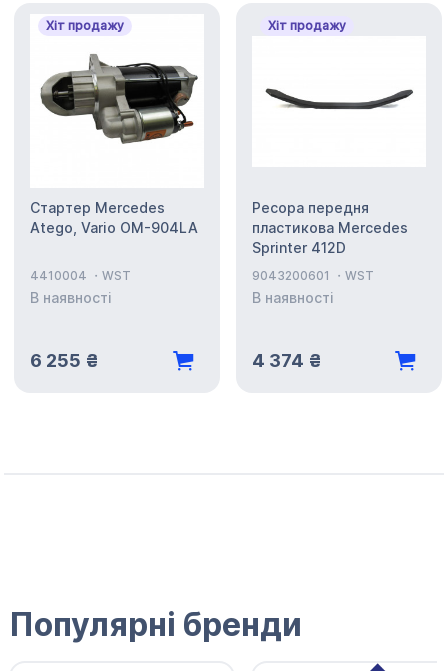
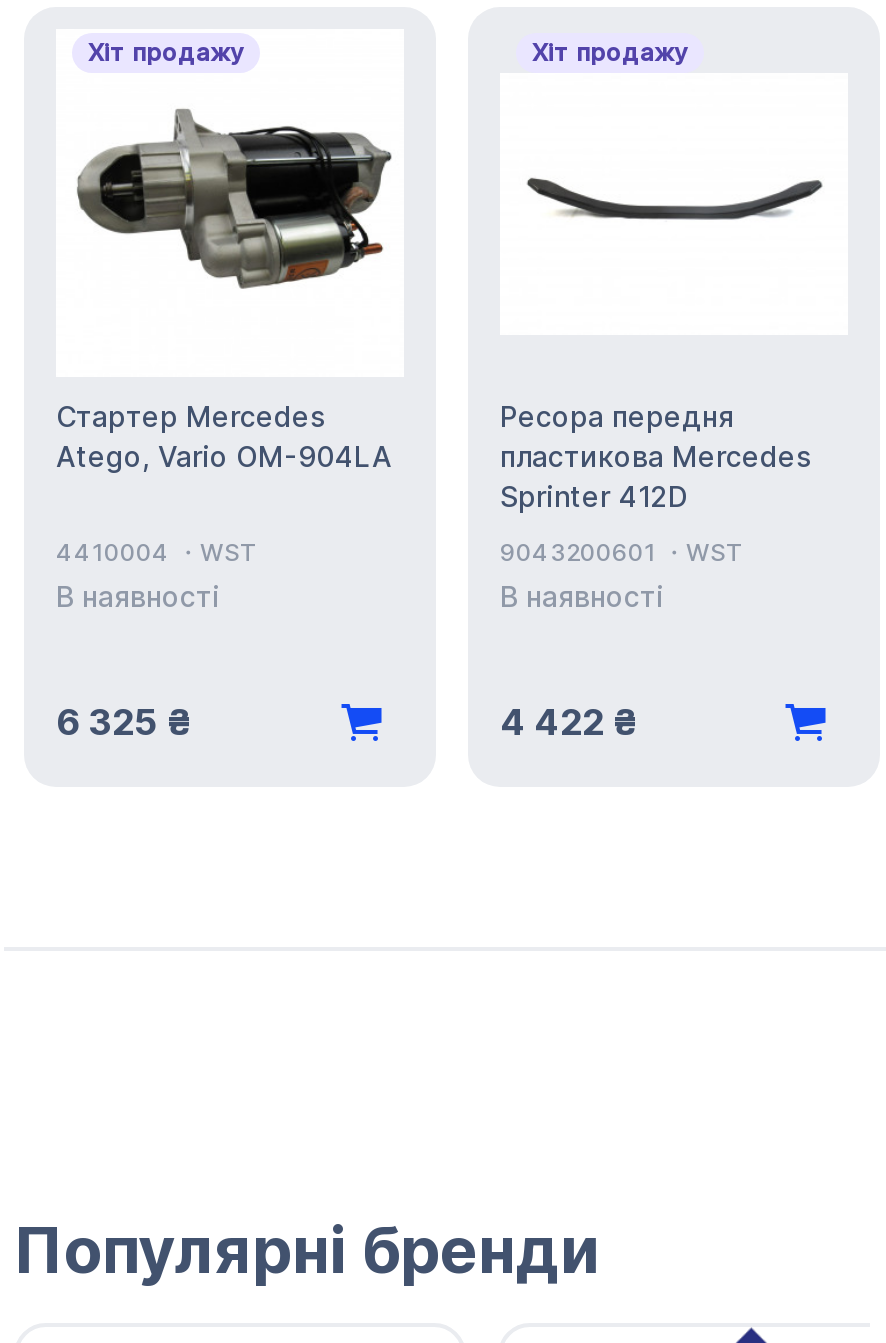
[30,350,99,371] 6 255 ₴ -> [56,701,194,743] 6 325 ₴
[252,350,322,371] 4 374 ₴ -> [500,701,640,743] 4 422 ₴

